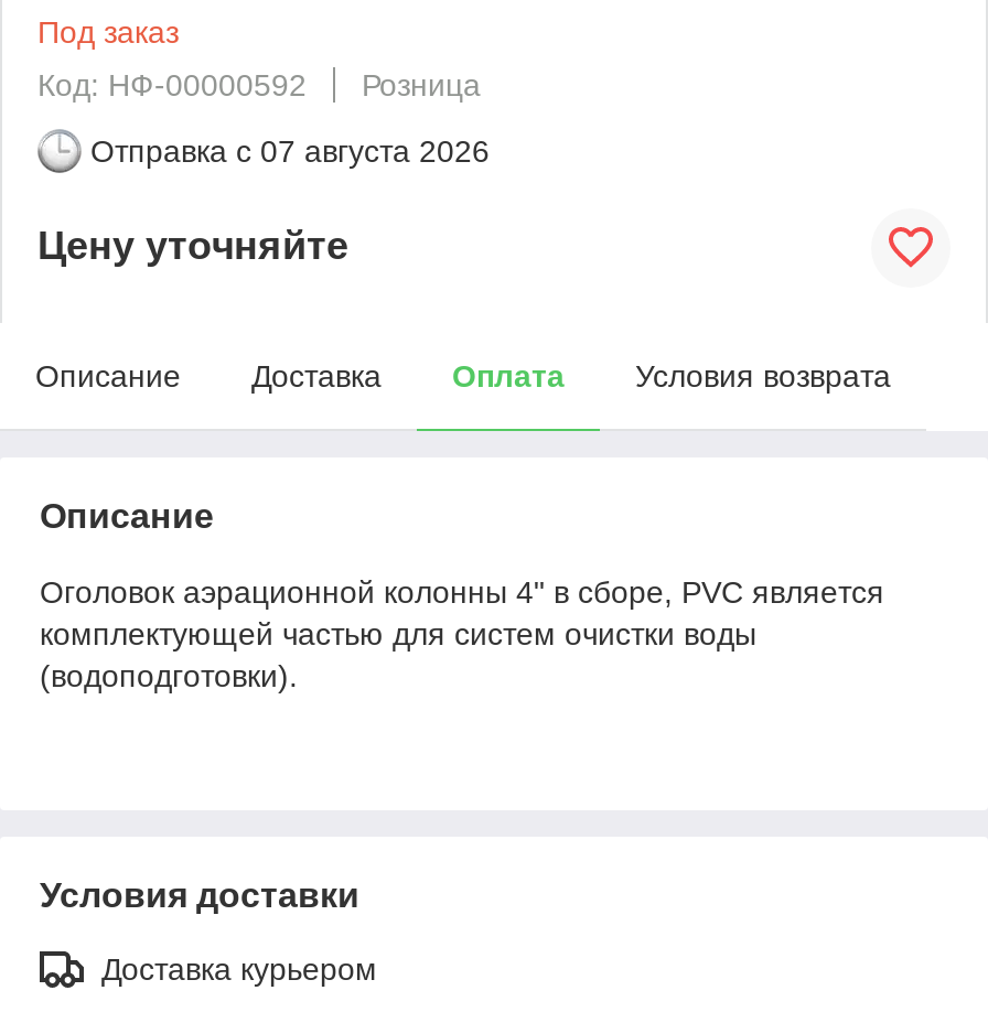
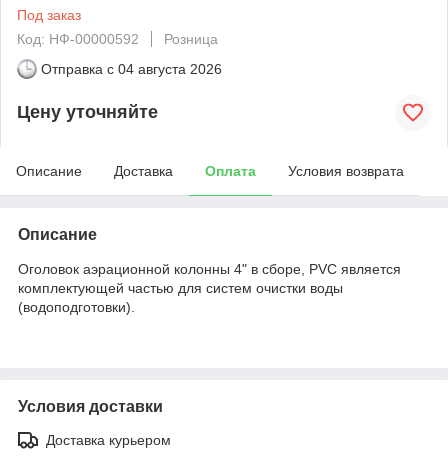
[90,133,490,168] Отправка с 07 августа 2026 -> [41,61,222,77] Отправка с 04 августа 2026

